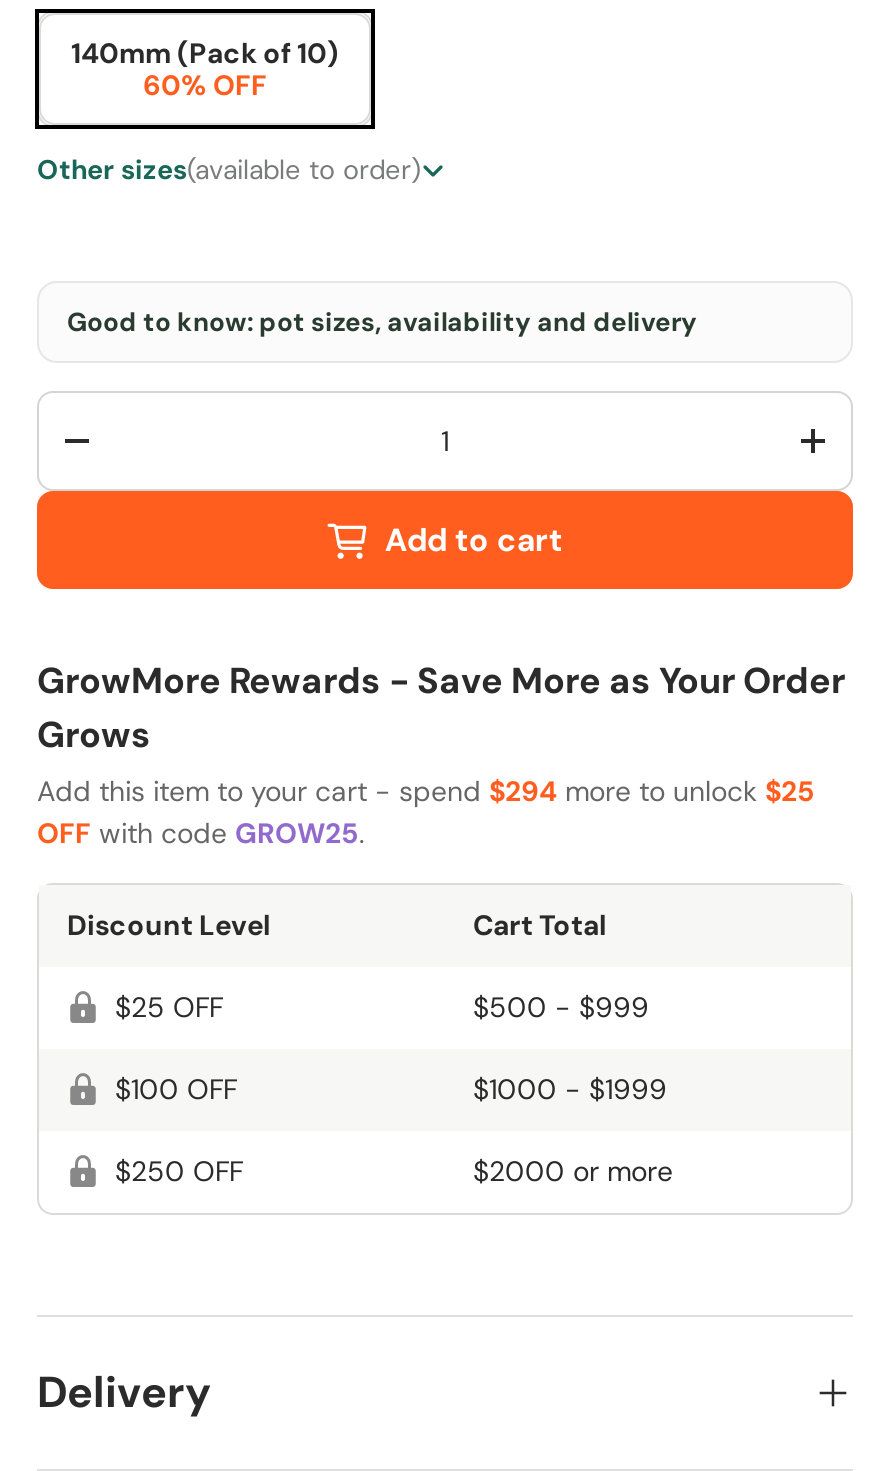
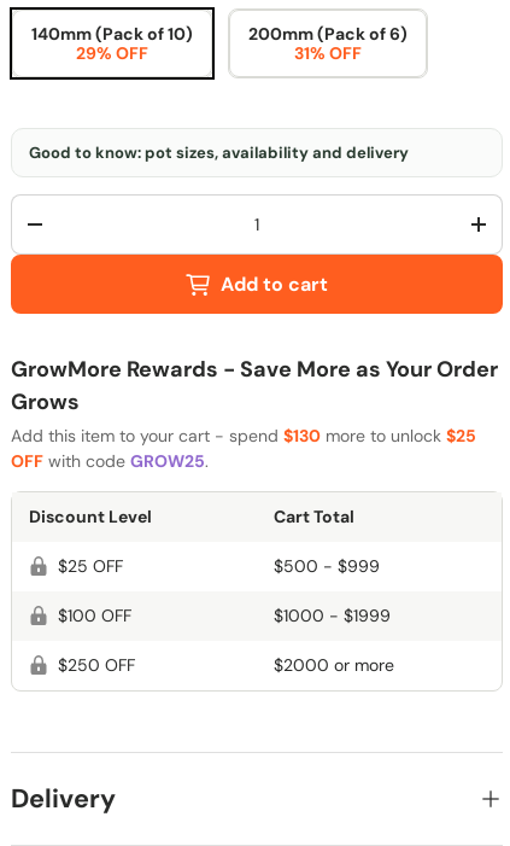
[143,67,267,103] 60% OFF -> [76,42,148,64] 29% OFF
[37,153,421,187] Other sizes(available to order) -> [248,23,408,64] 200mm (Pack of 6) | 31% OFF
[37,773,815,809] Add this item to your cart - spend $294 more to unlock $25 -> [11,425,476,446] Add this item to your cart - spend $130 more to unlock $25

